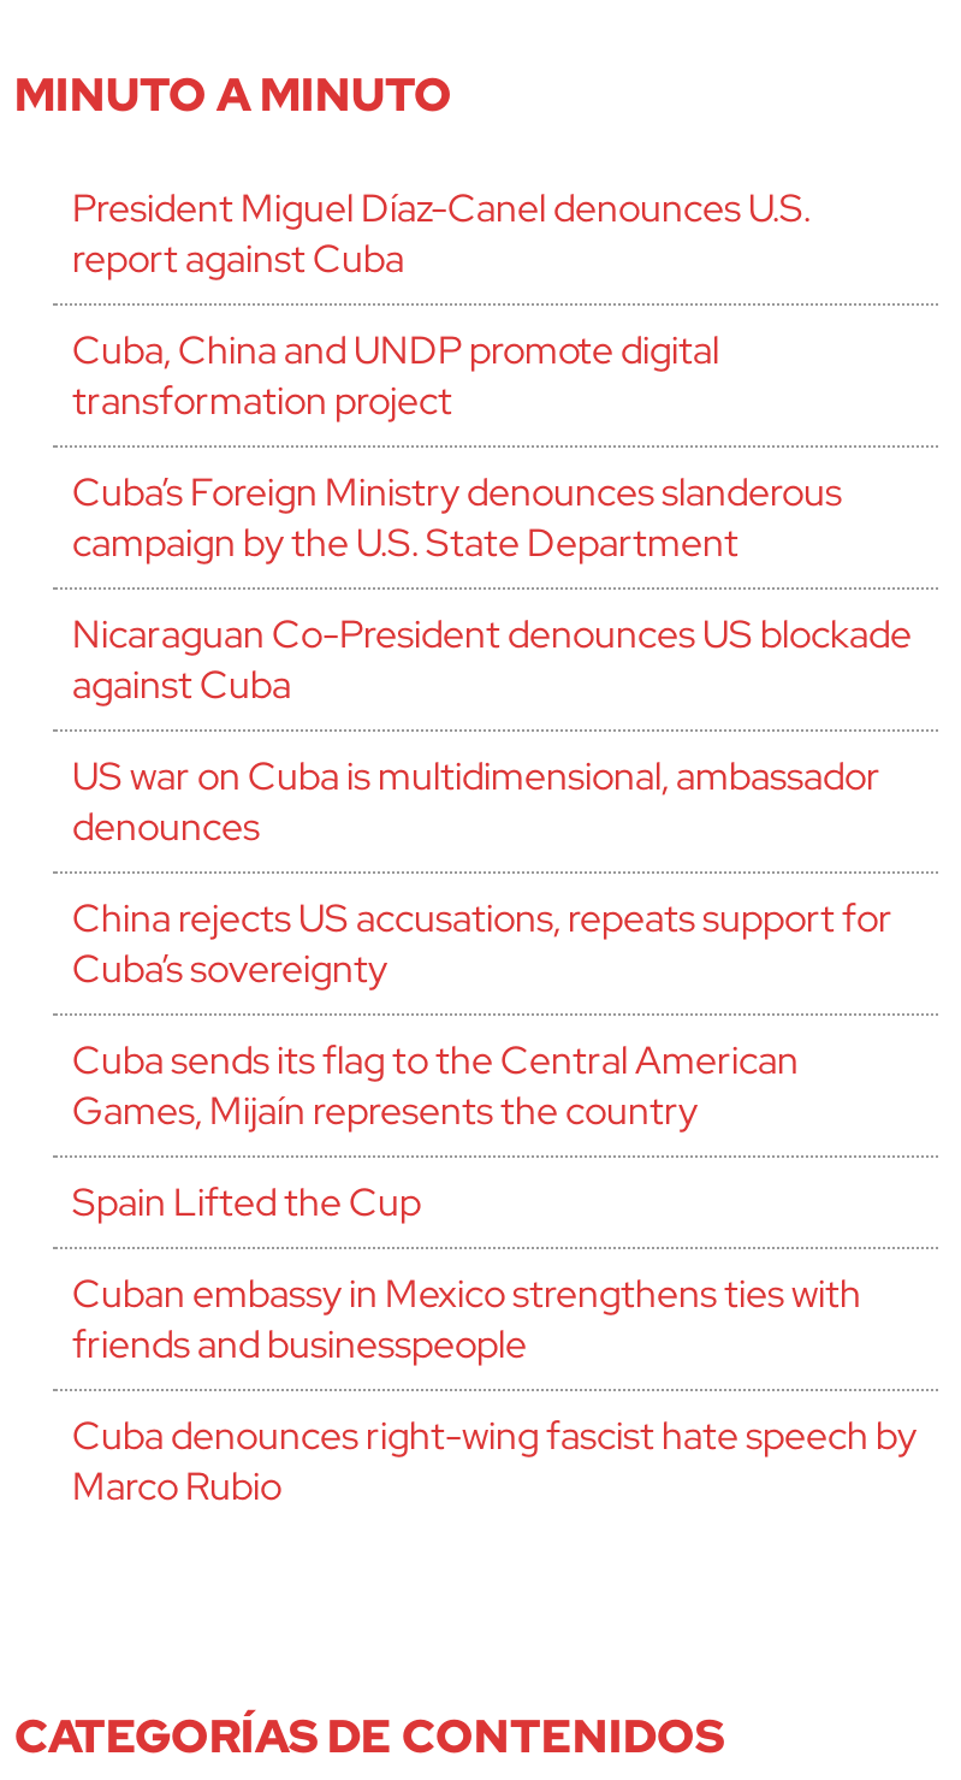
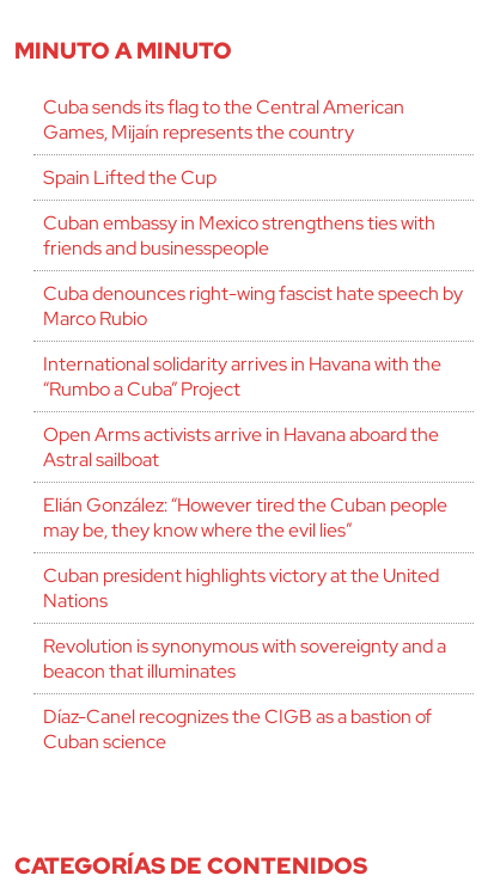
[72,182,912,993] President Miguel Díaz-Canel denounces U.S. | report against Cuba | Cuba, China and UNDP promote digital | transformation project | Cuba’s Foreign Ministry denounces slanderous | campaign by the U.S. State Department | Nicaraguan Co-President denounces US blockade | against Cuba | US war on Cuba is multidimensional, ambassador | denounces | China rejects US accusations, repeats support for | Cuba’s sovereignty -> none
moved [72,1034,916,1510] -> [43,94,463,330]: Cuba sends its flag to the Central American | Games, Mijaín represents the country | Spain Lifted the Cup | Cuban embassy in Mexico strengthens ties with | friends and businesspeople | Cuba denounces right-wing fascist hate speech by | Marco Rubio
none -> [43,351,447,754] International solidarity arrives in Havana with the | “Rumbo a Cuba” Project | Open Arms activists arrive in Havana aboard the | Astral sailboat | Elián González: “However tired the Cuban people | may be, they know where the evil lies” | Cuban president highlights victory at the United | Nations | Revolution is synonymous with sovereignty and a | beacon that illuminates | Díaz-Canel recognizes the CIGB as a bastion of | Cuban science

